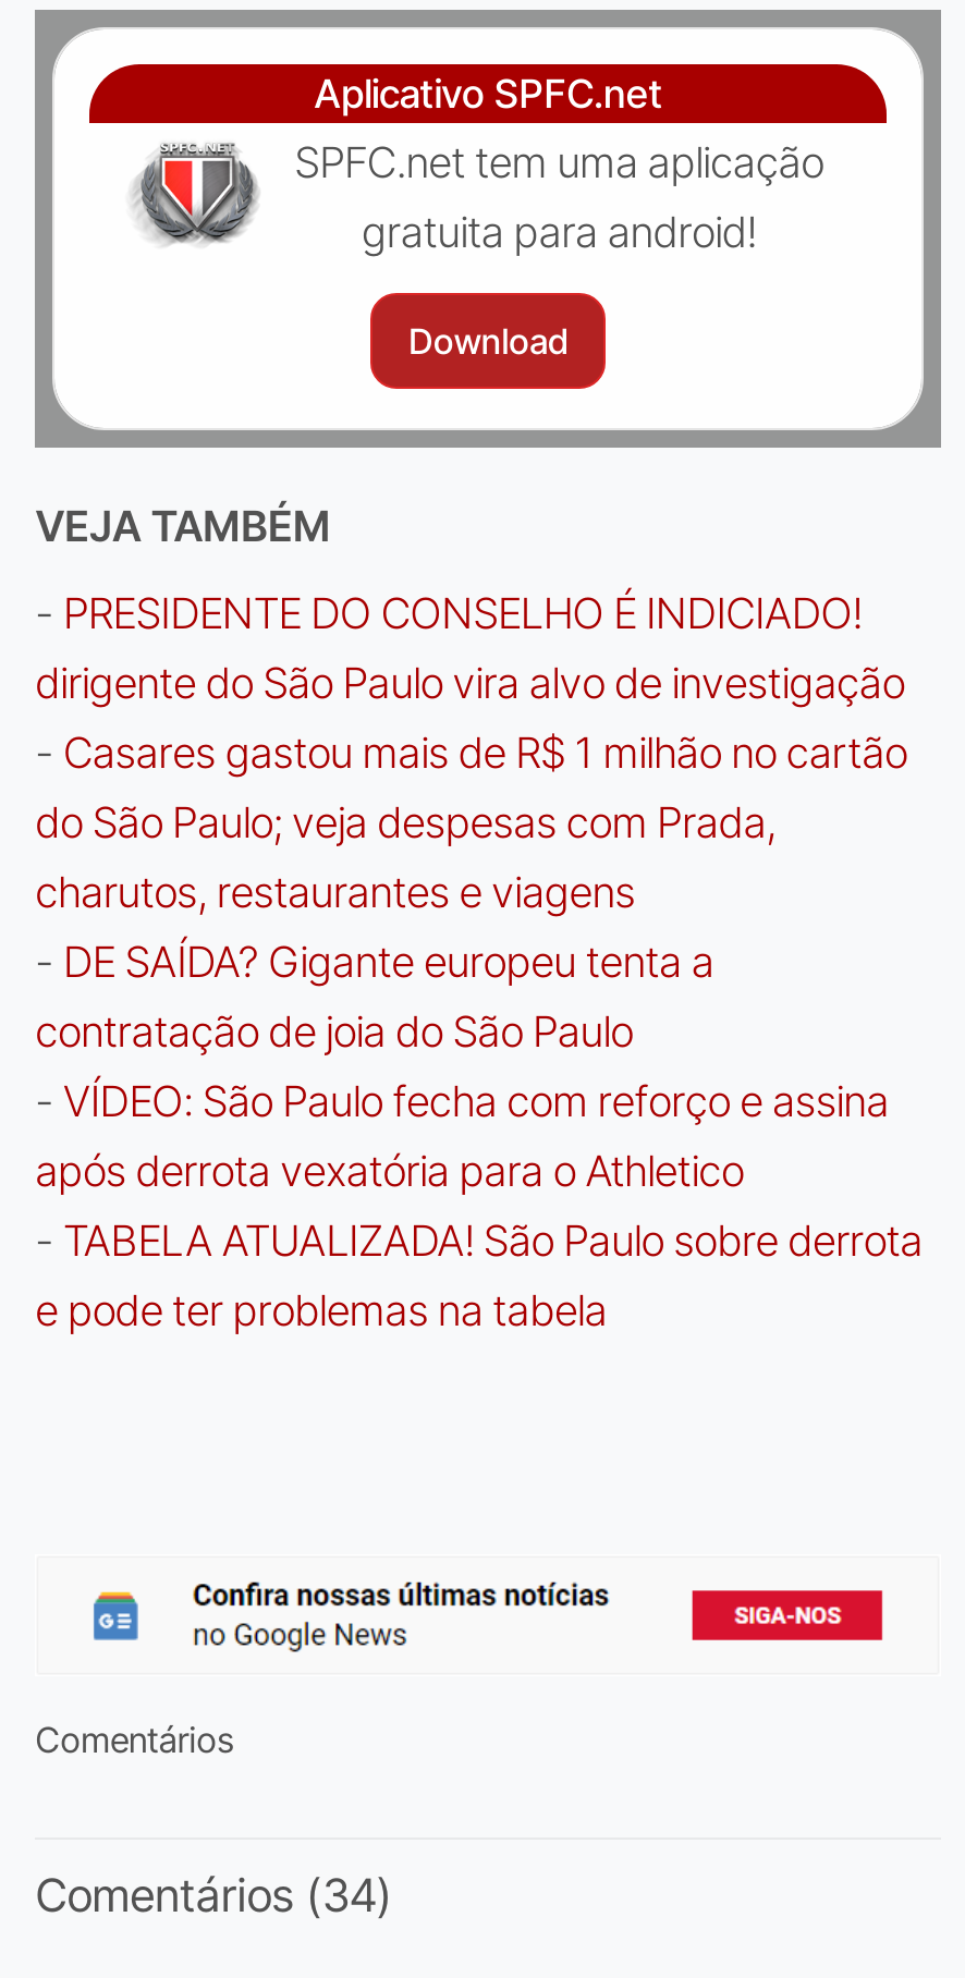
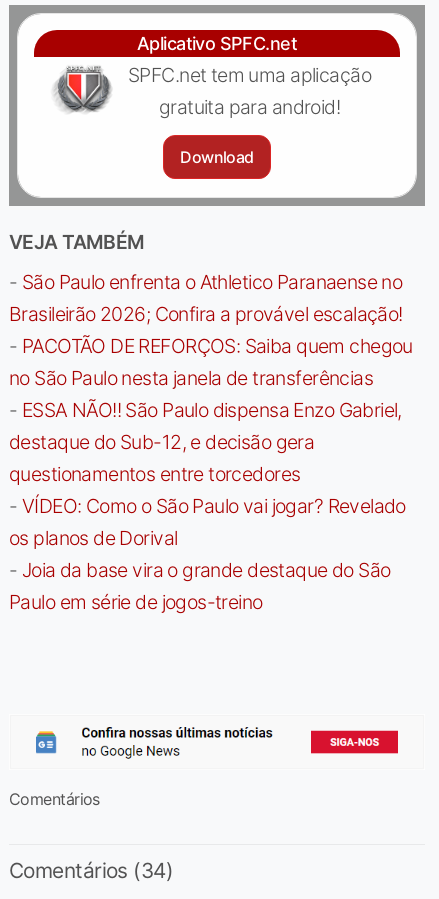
[35,588,923,1338] - PRESIDENTE DO CONSELHO É INDICIADO! | dirigente do São Paulo vira alvo de investigação | - Casares gastou mais de R$ 1 milhão no cartão | do São Paulo; veja despesas com Prada, | charutos, restaurantes e viagens | - DE SAÍDA? Gigante europeu tenta a | contratação de joia do São Paulo | - VÍDEO: São Paulo fecha com reforço e assina | após derrota vexatória para o Athletico | - TABELA ATUALIZADA! São Paulo sobre derrota | e pode ter problemas na tabela -> [9,270,413,614] - São Paulo enfrenta o Athletico Paranaense no | Brasileirão 2026; Confira a provável escalação! | - PACOTÃO DE REFORÇOS: Saiba quem chegou | no São Paulo nesta janela de transferências | - ESSA NÃO!! São Paulo dispensa Enzo Gabriel, | destaque do Sub-12, e decisão gera | questionamentos entre torcedores | - VÍDEO: Como o São Paulo vai jogar? Revelado | os planos de Dorival | - Joia da base vira o grande destaque do São | Paulo em série de jogos-treino

